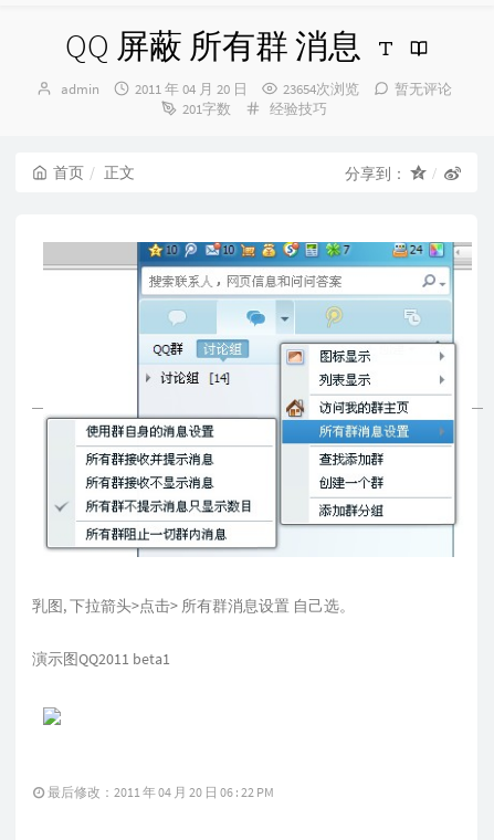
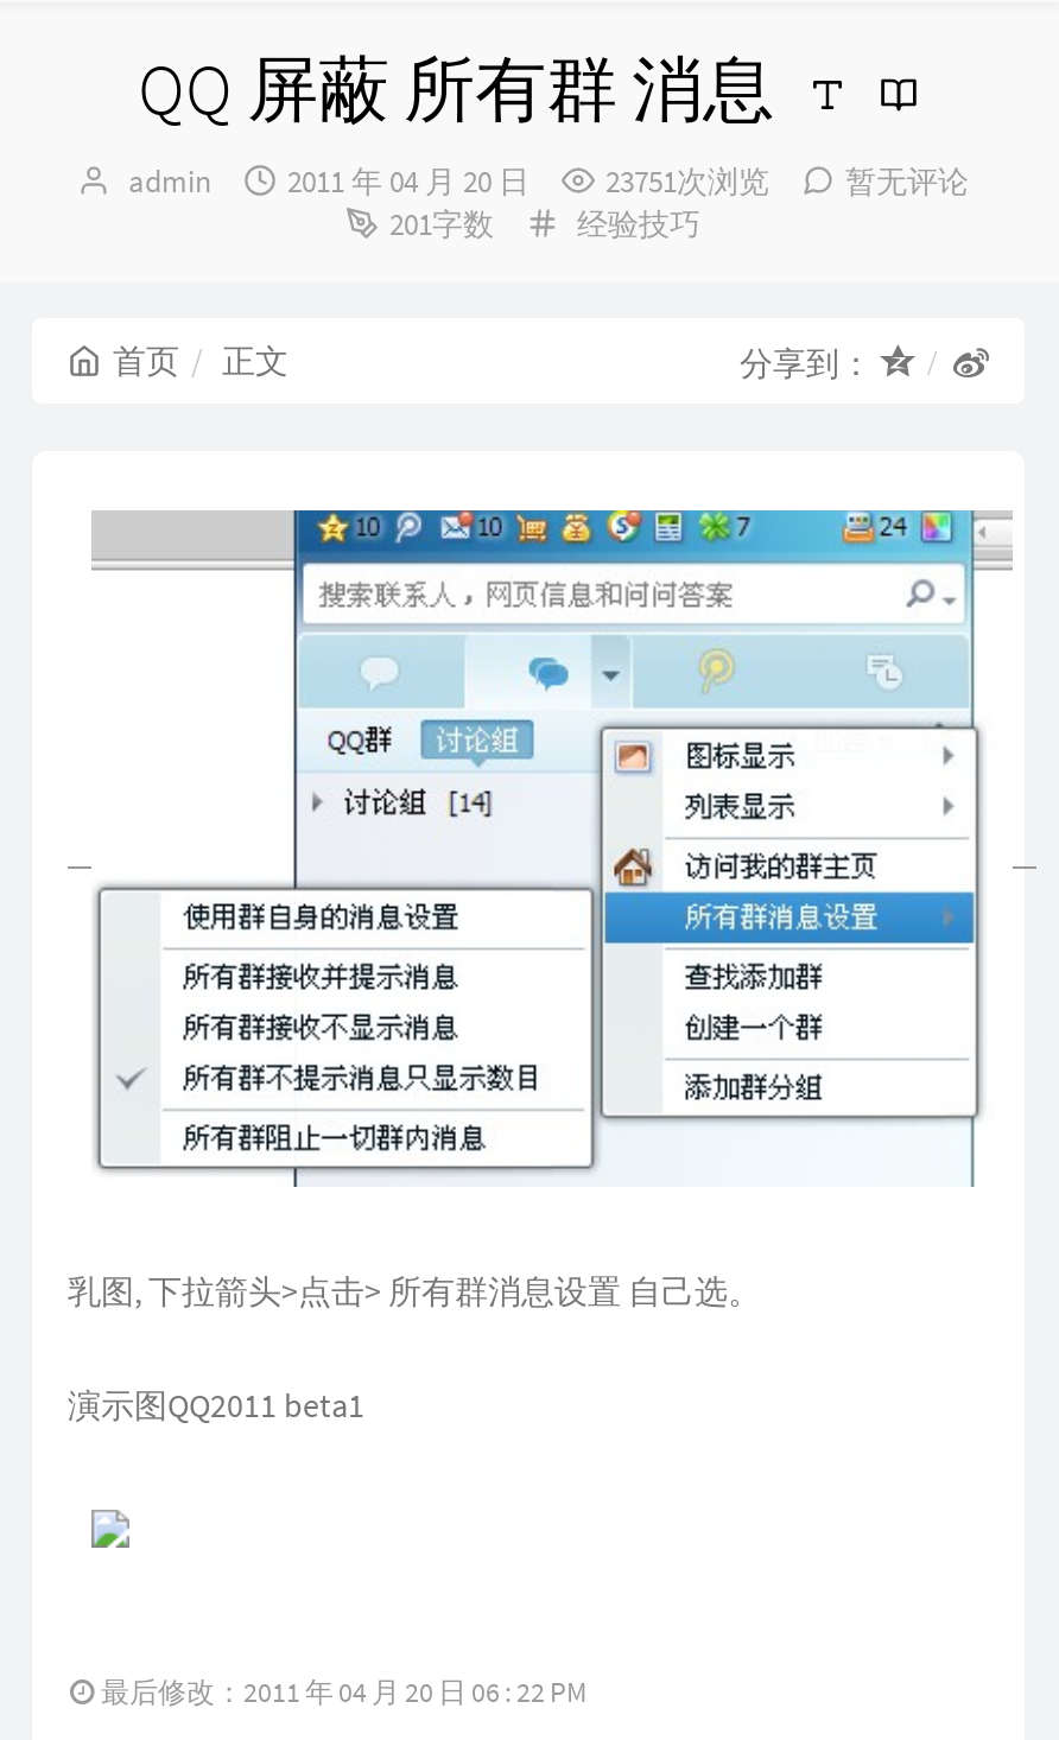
[282,80,359,98] 23654次浏览 -> [605,161,769,202] 23751次浏览

